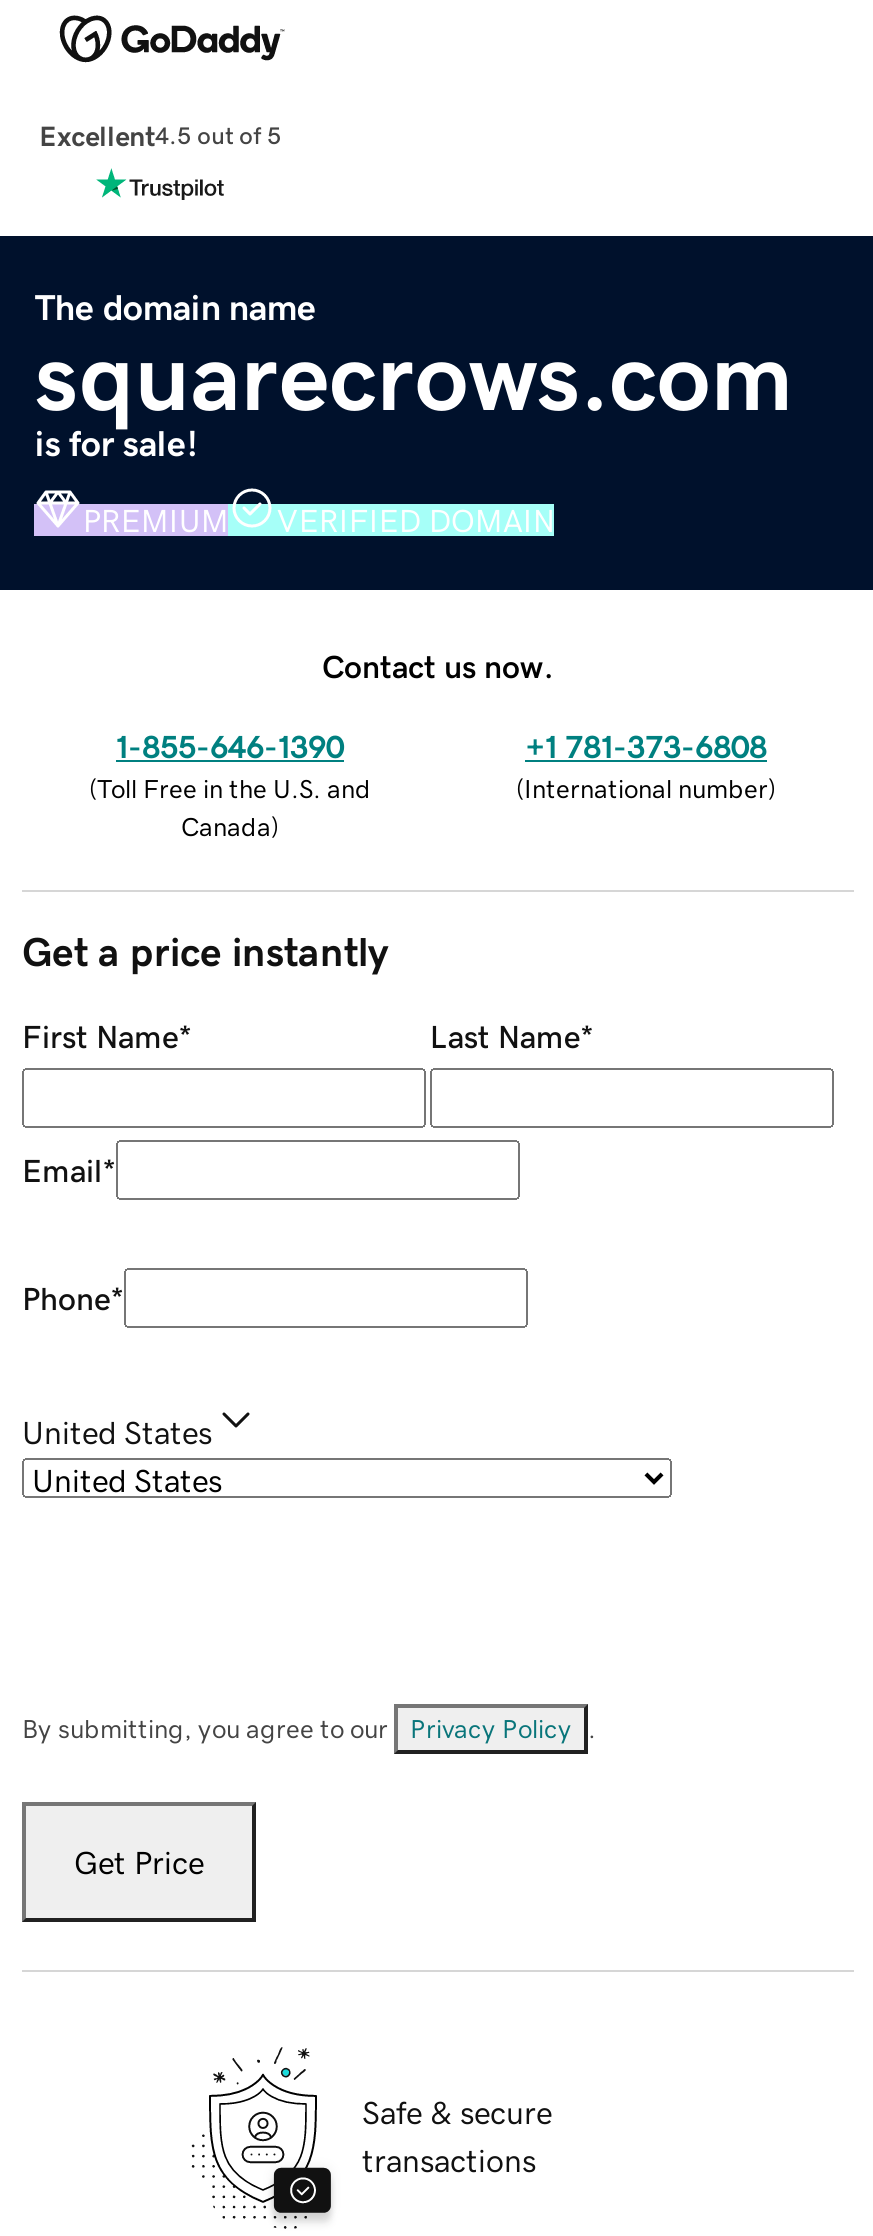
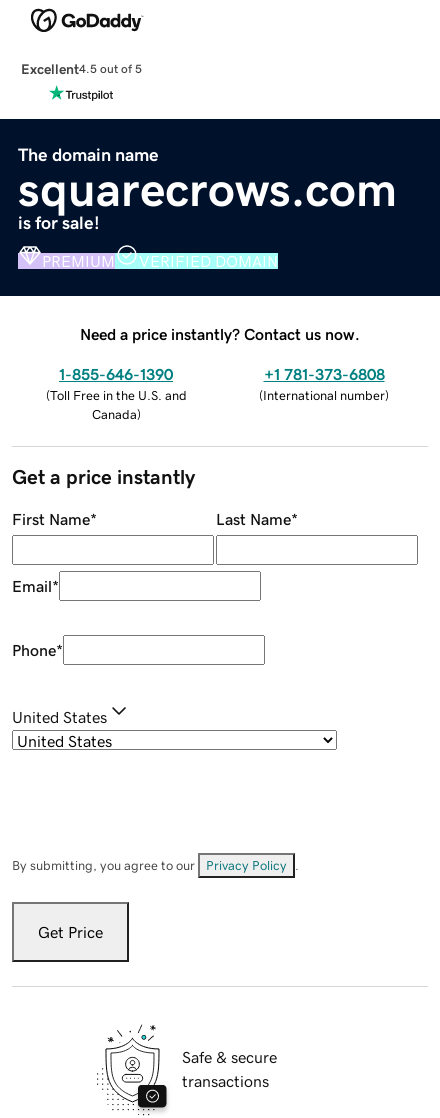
[322,649,554,681] Contact us now. -> [80,326,360,342] Need a price instantly? Contact us now.

